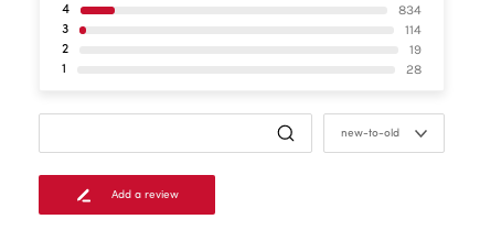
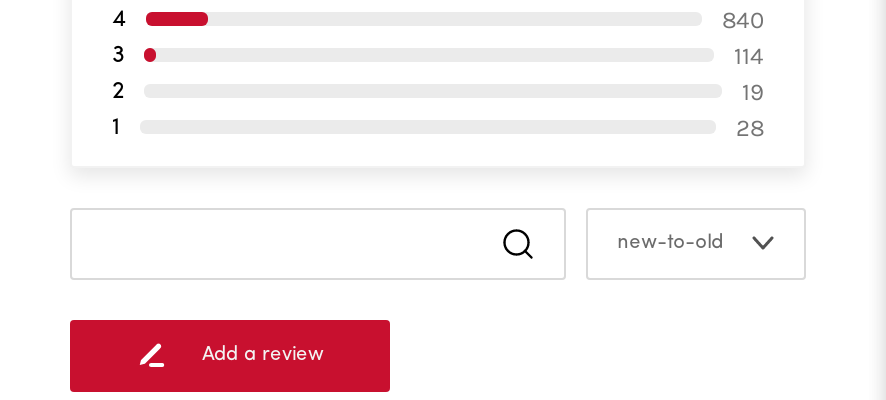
[398,3,422,18] 834 -> [722,5,764,33] 840

